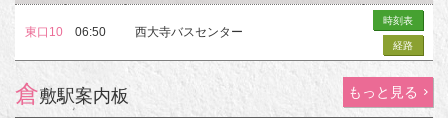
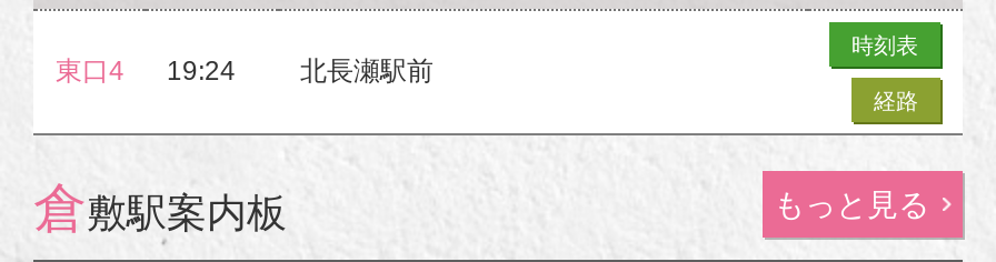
[25,25,243,39] 東口10 | 06:50 | 西大寺バスセンター -> [56,56,434,87] 東口4 | 19:24 | 北長瀬駅前

